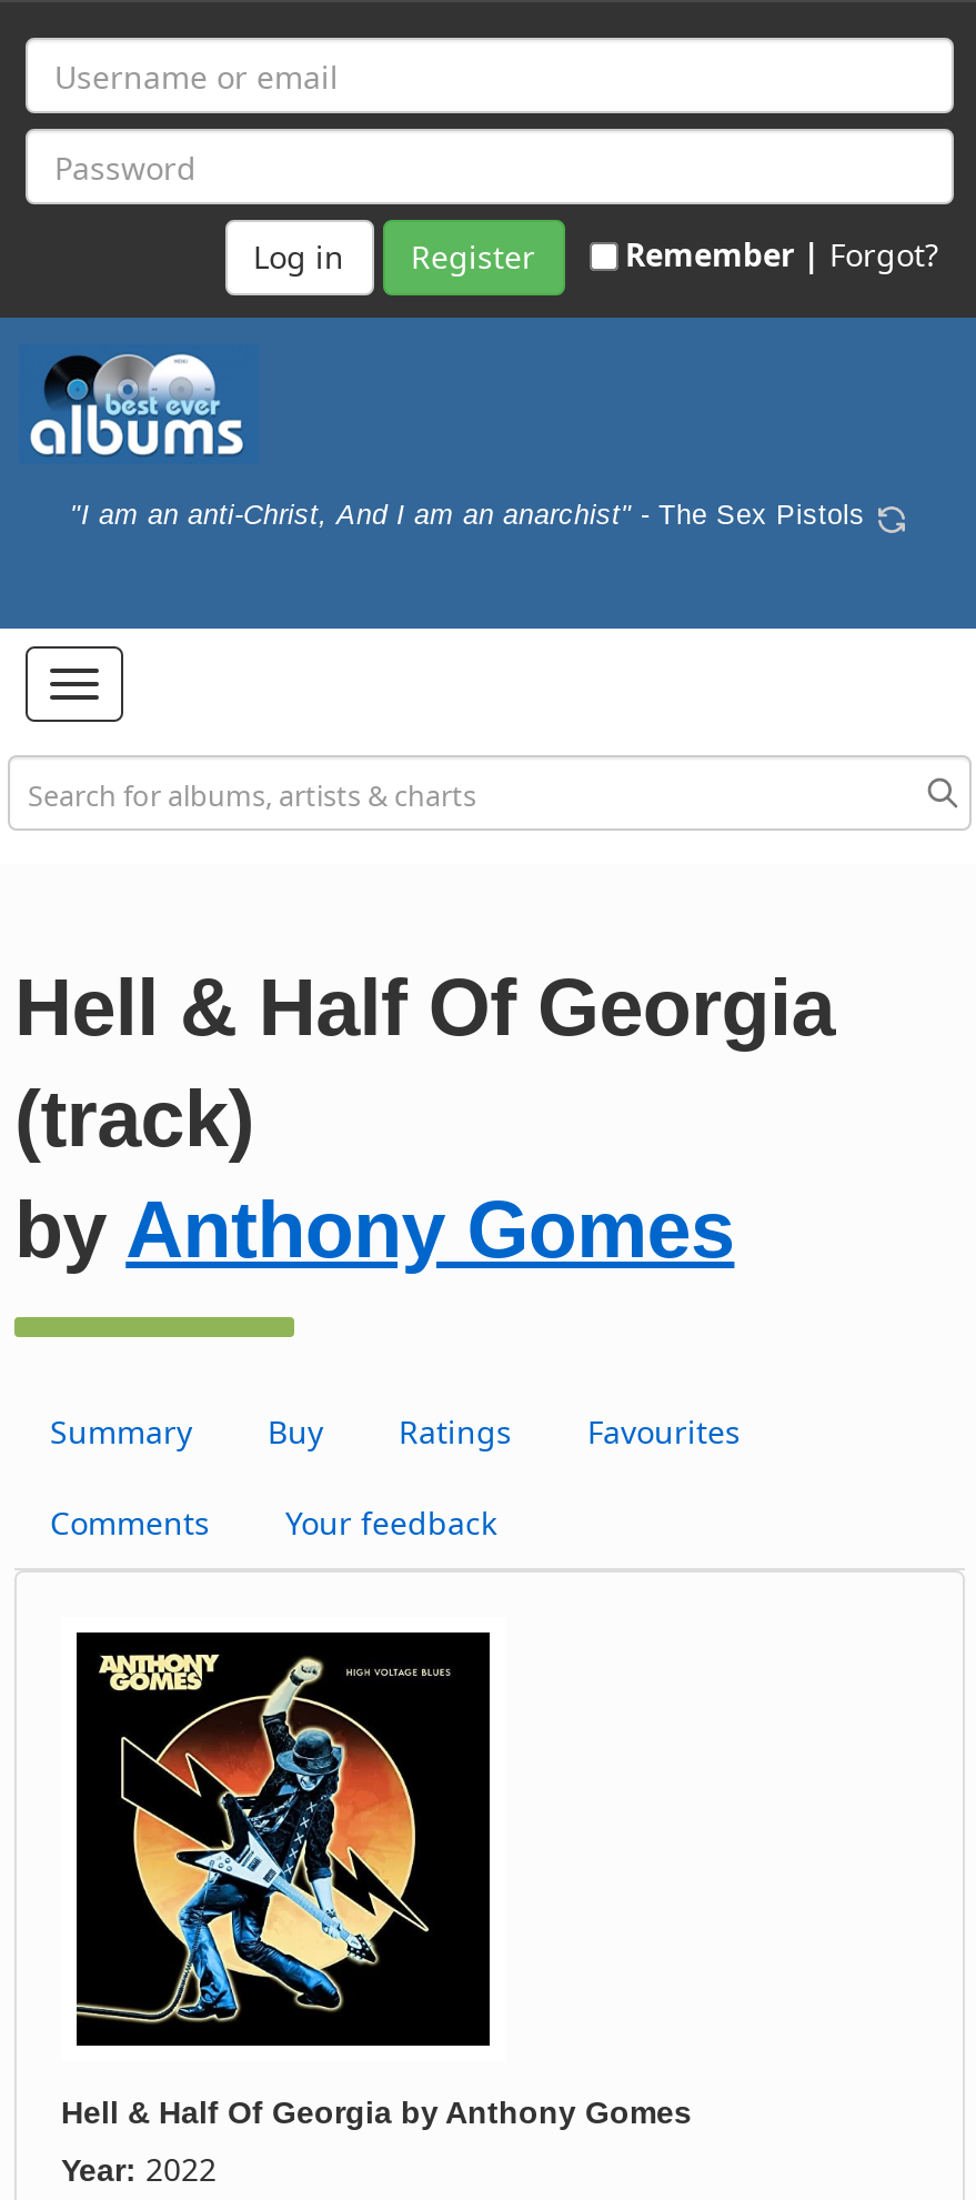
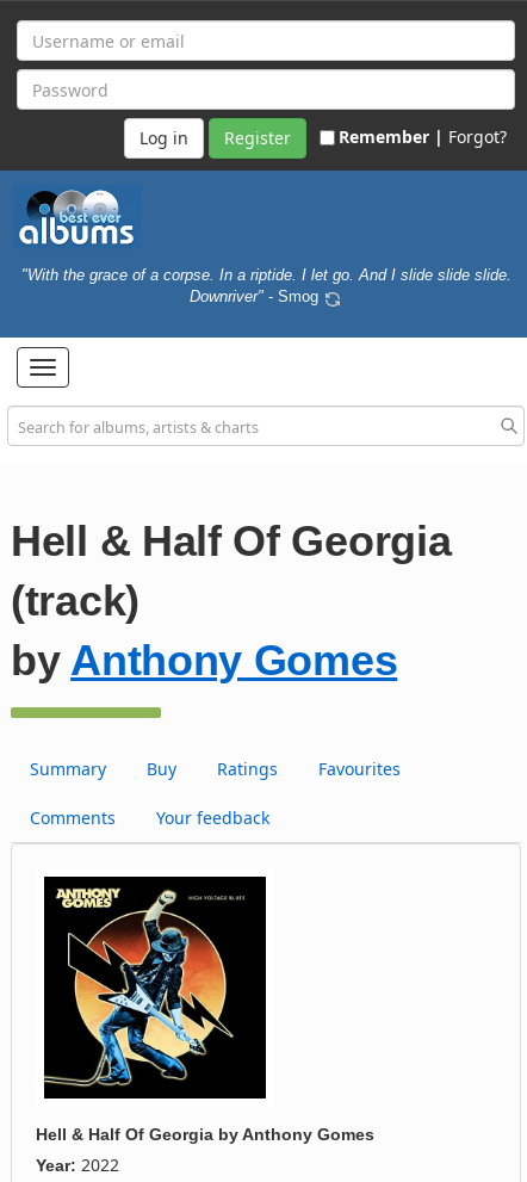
[70,499,874,530] "I am an anti-Christ, And I am an anarchist" - The Sex Pistols -> [21,267,511,305] "With the grace of a corpse. In a riptide. I let go. And I slide slide slide. | Downriver" - Smog

